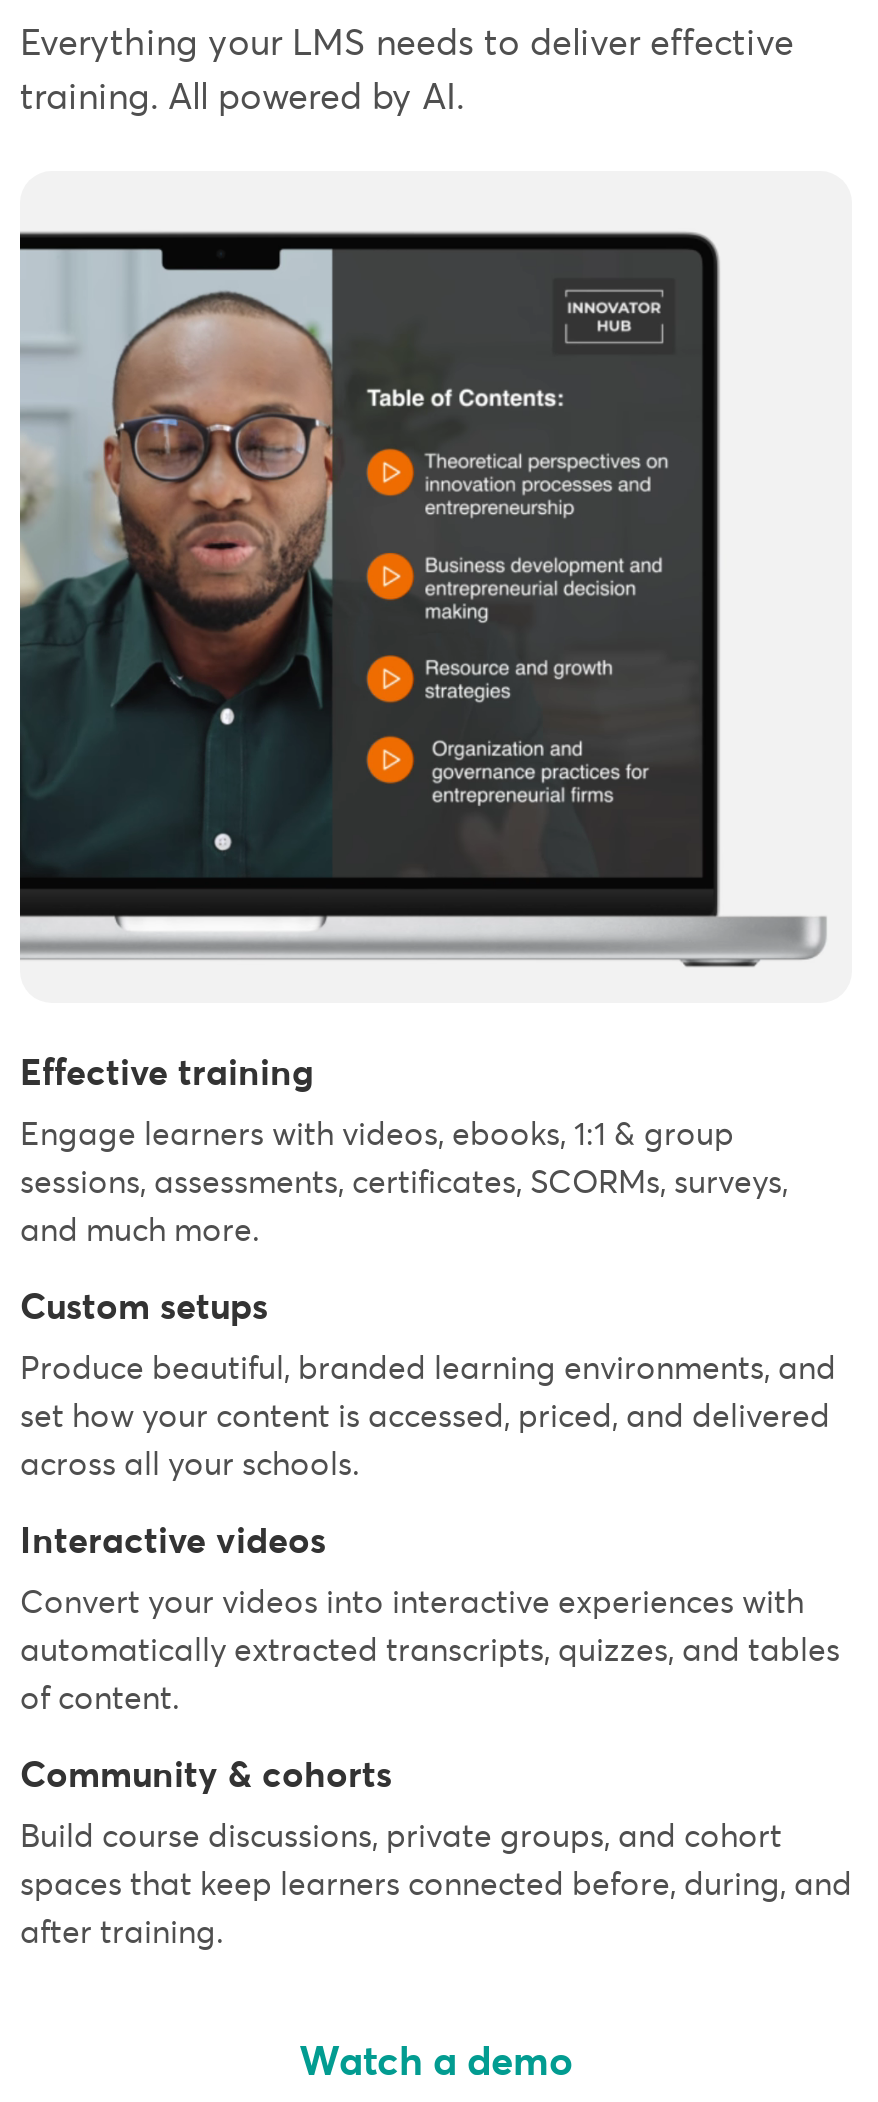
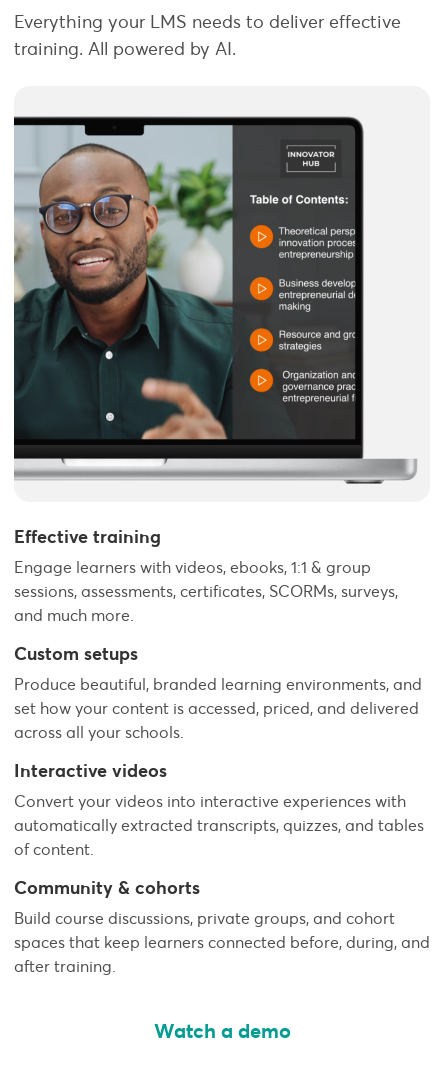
[70,251,700,877] [image] -> [38,125,355,440] [image]

